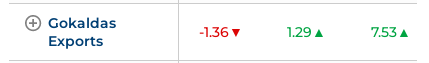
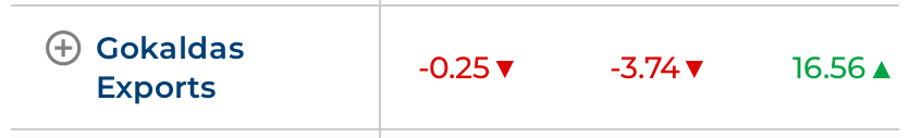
[199,23,229,41] -1.36 -> [418,47,490,86] -0.25
[287,23,312,41] 1.29 -> [610,47,679,86] -3.74
[371,23,397,41] 7.53 -> [792,47,866,86] 16.56

